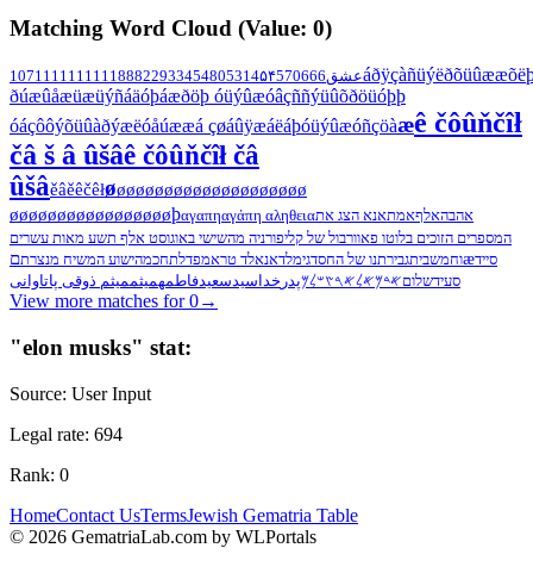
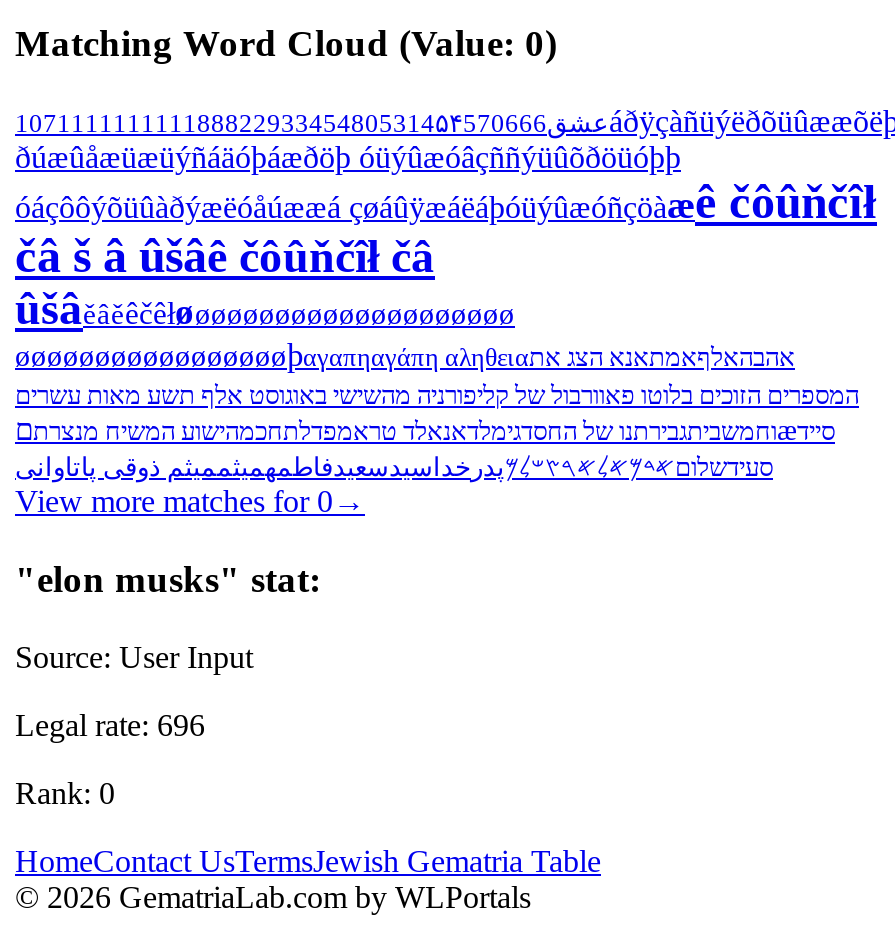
[10,424,123,444] Legal rate: 694 -> [15,707,205,741] Legal rate: 696

